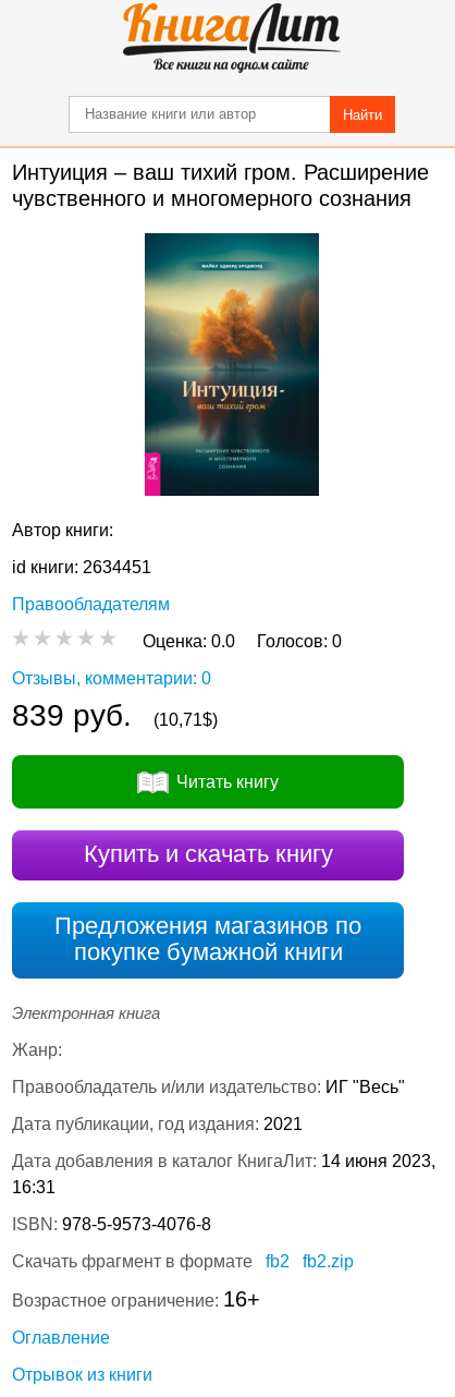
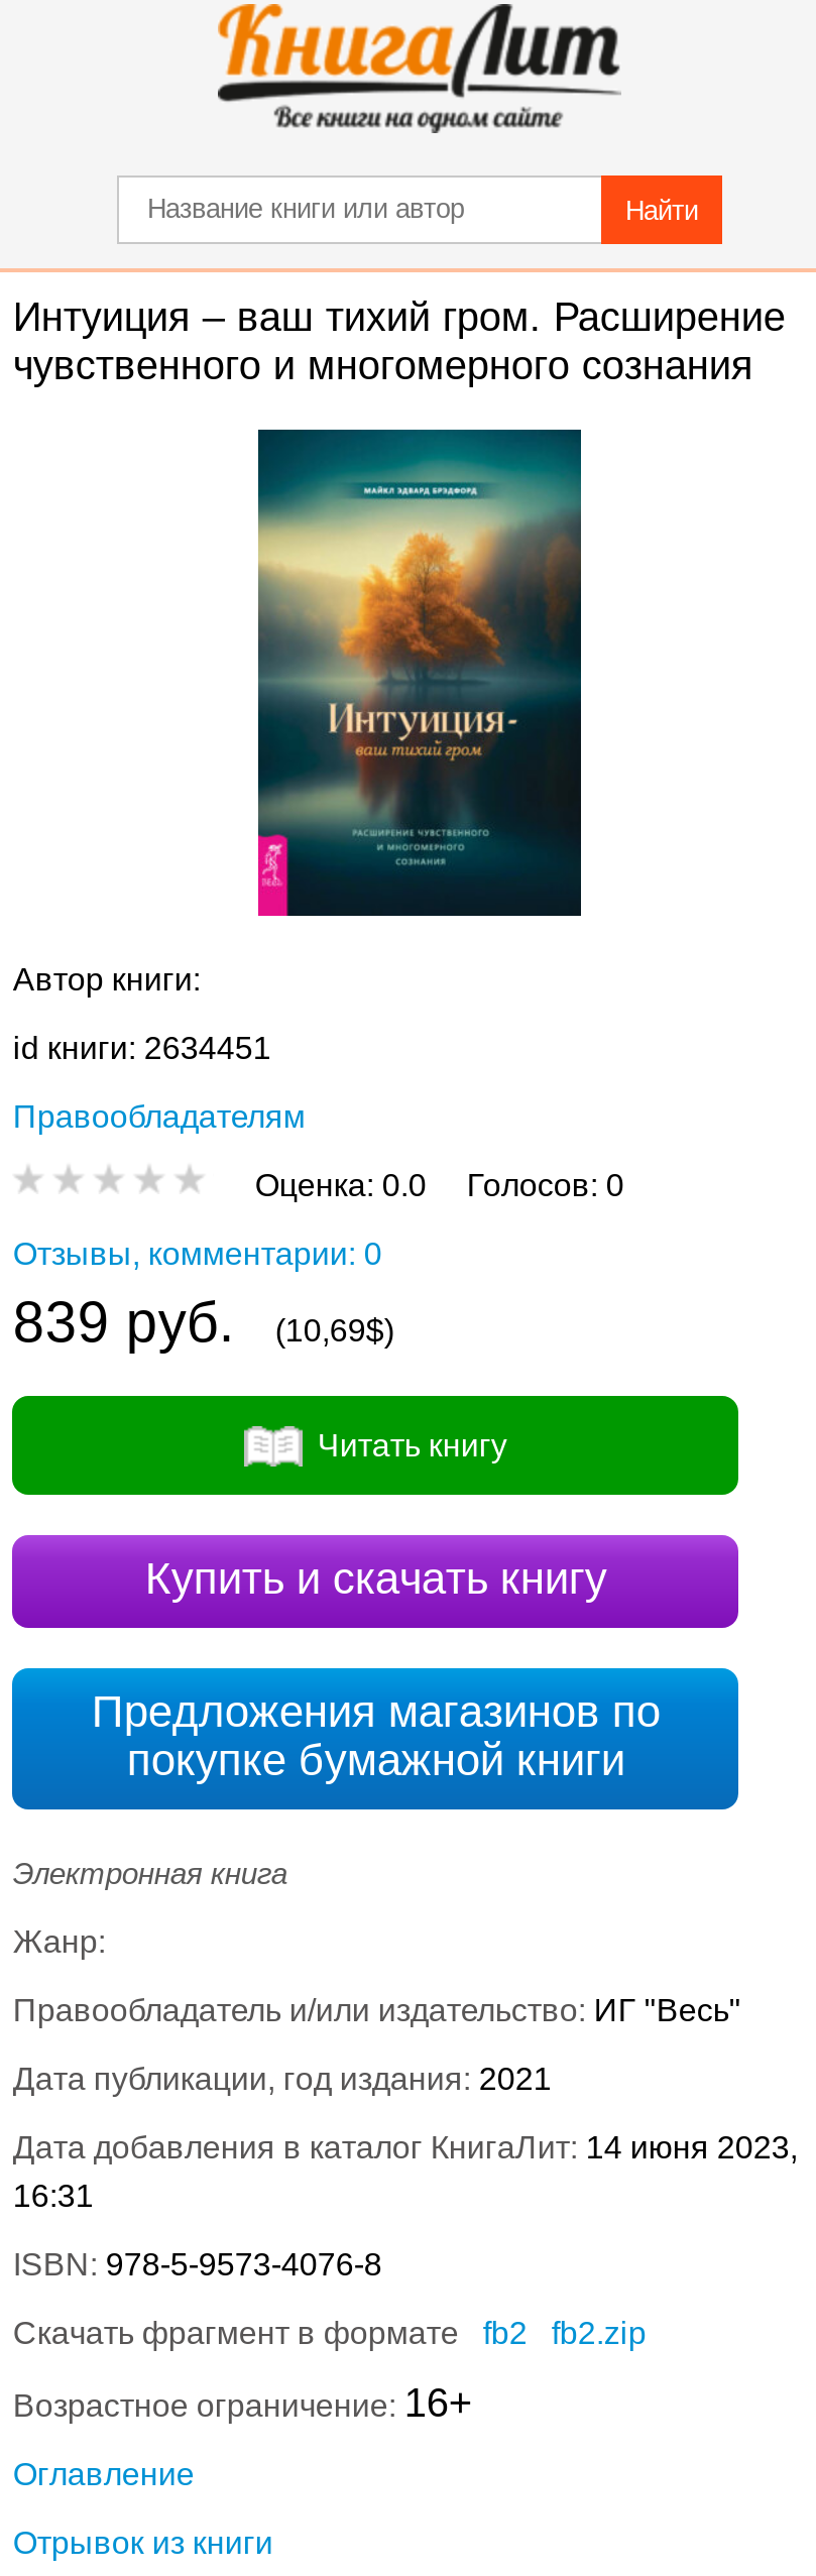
[12,699,218,733] 839 руб. (10,71$) -> [13,1292,394,1354] 839 руб. (10,69$)

